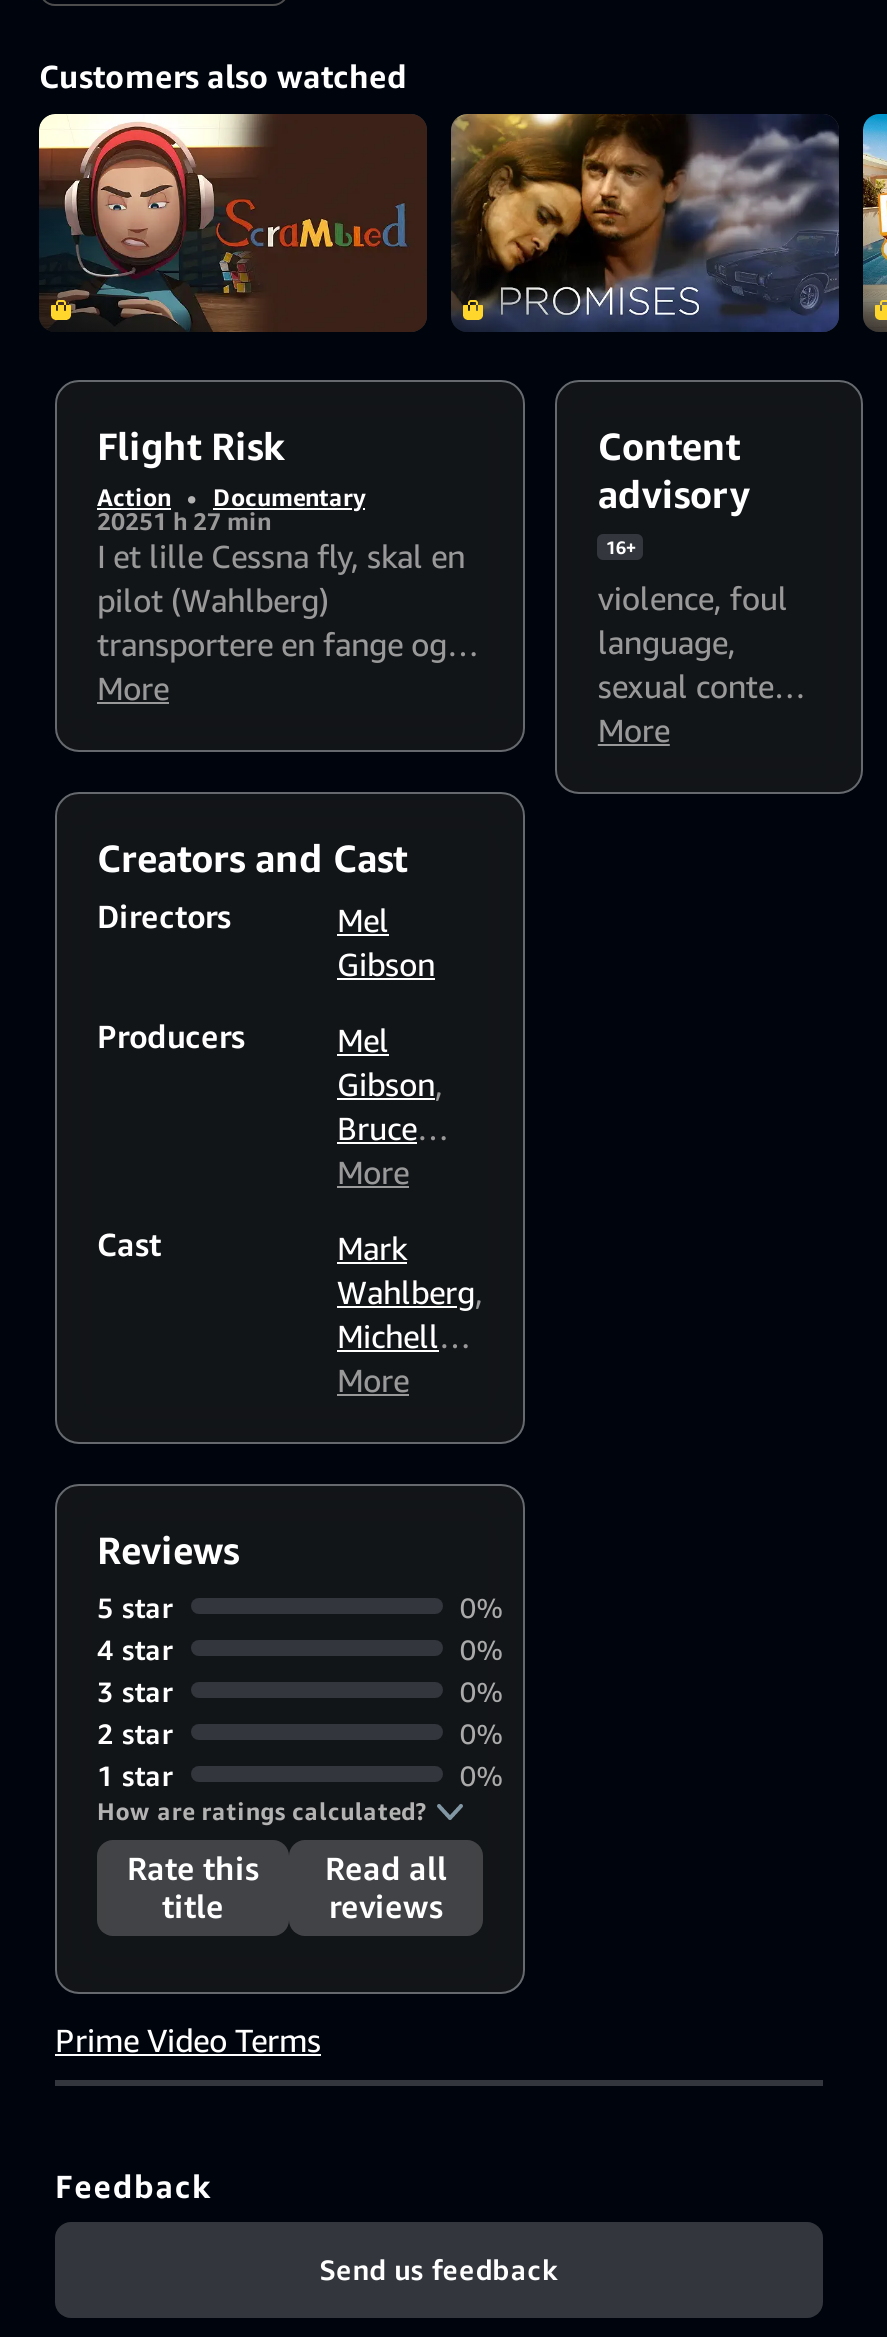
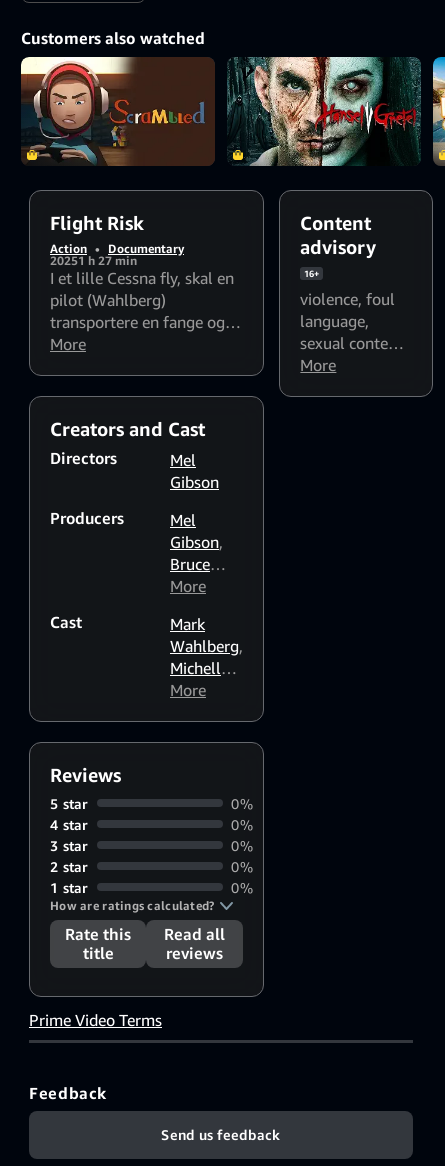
[449,112,839,334] [image] -> [227,56,421,167] [image]

